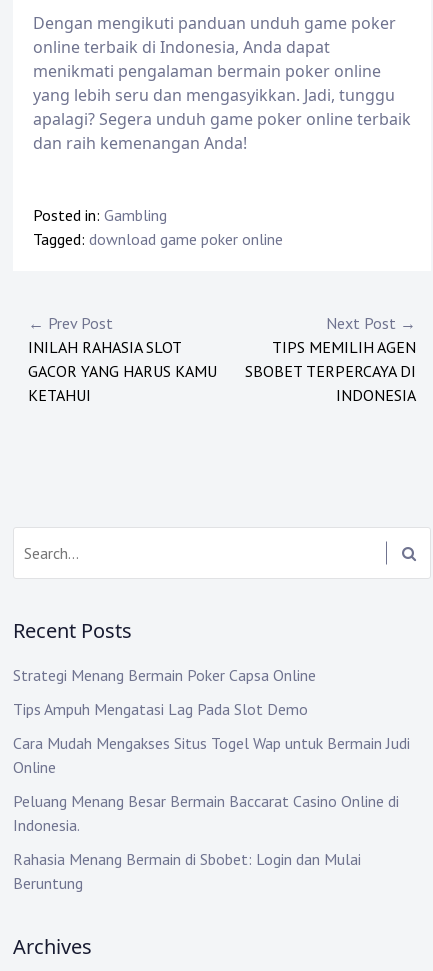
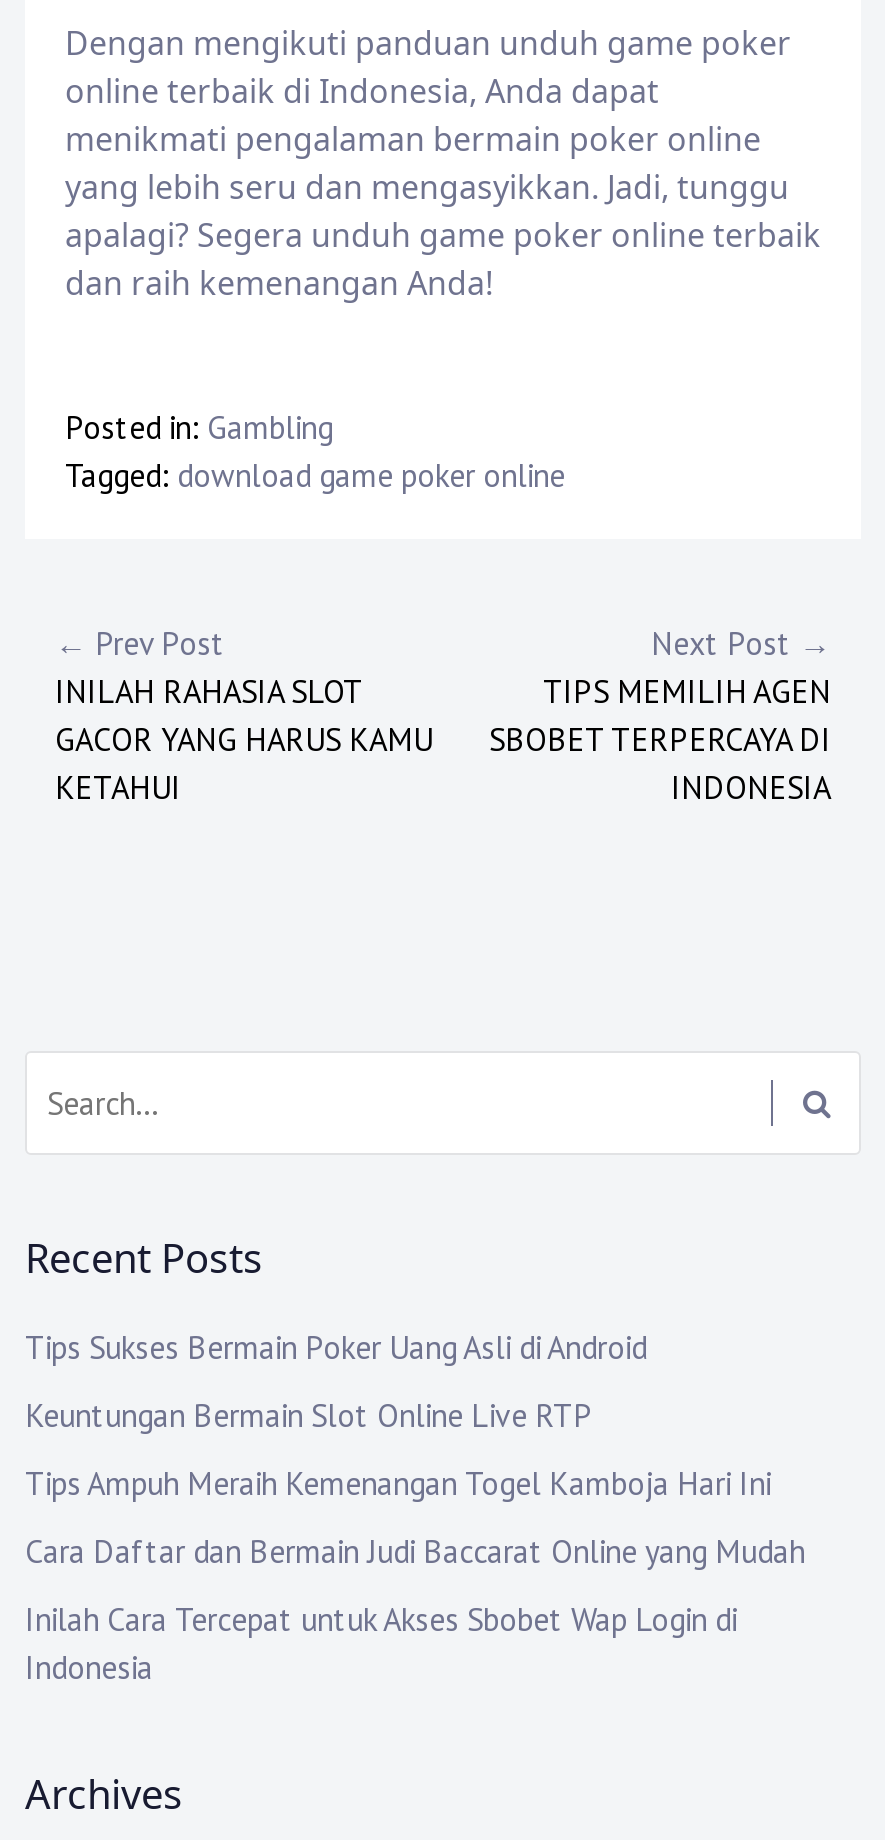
[13,665,316,685] Strategi Menang Bermain Poker Capsa Online -> [25,1328,647,1368] Tips Sukses Bermain Poker Uang Asli di Android
[13,699,308,719] Tips Ampuh Mengatasi Lag Pada Slot Demo -> [25,1396,593,1436] Keuntungan Bermain Slot Online Live RTP
[13,733,410,777] Cara Mudah Mengakses Situs Togel Wap untuk Bermain Judi | Online -> [25,1464,771,1504] Tips Ampuh Meraih Kemenangan Togel Kamboja Hari Ini
[13,791,399,835] Peluang Menang Besar Bermain Baccarat Casino Online di | Indonesia. -> [25,1532,805,1572] Cara Daftar dan Bermain Judi Baccarat Online yang Mudah
[13,849,361,893] Rahasia Menang Bermain di Sbobet: Login dan Mulai | Beruntung -> [25,1600,737,1688] Inilah Cara Tercepat untuk Akses Sbobet Wap Login di | Indonesia

